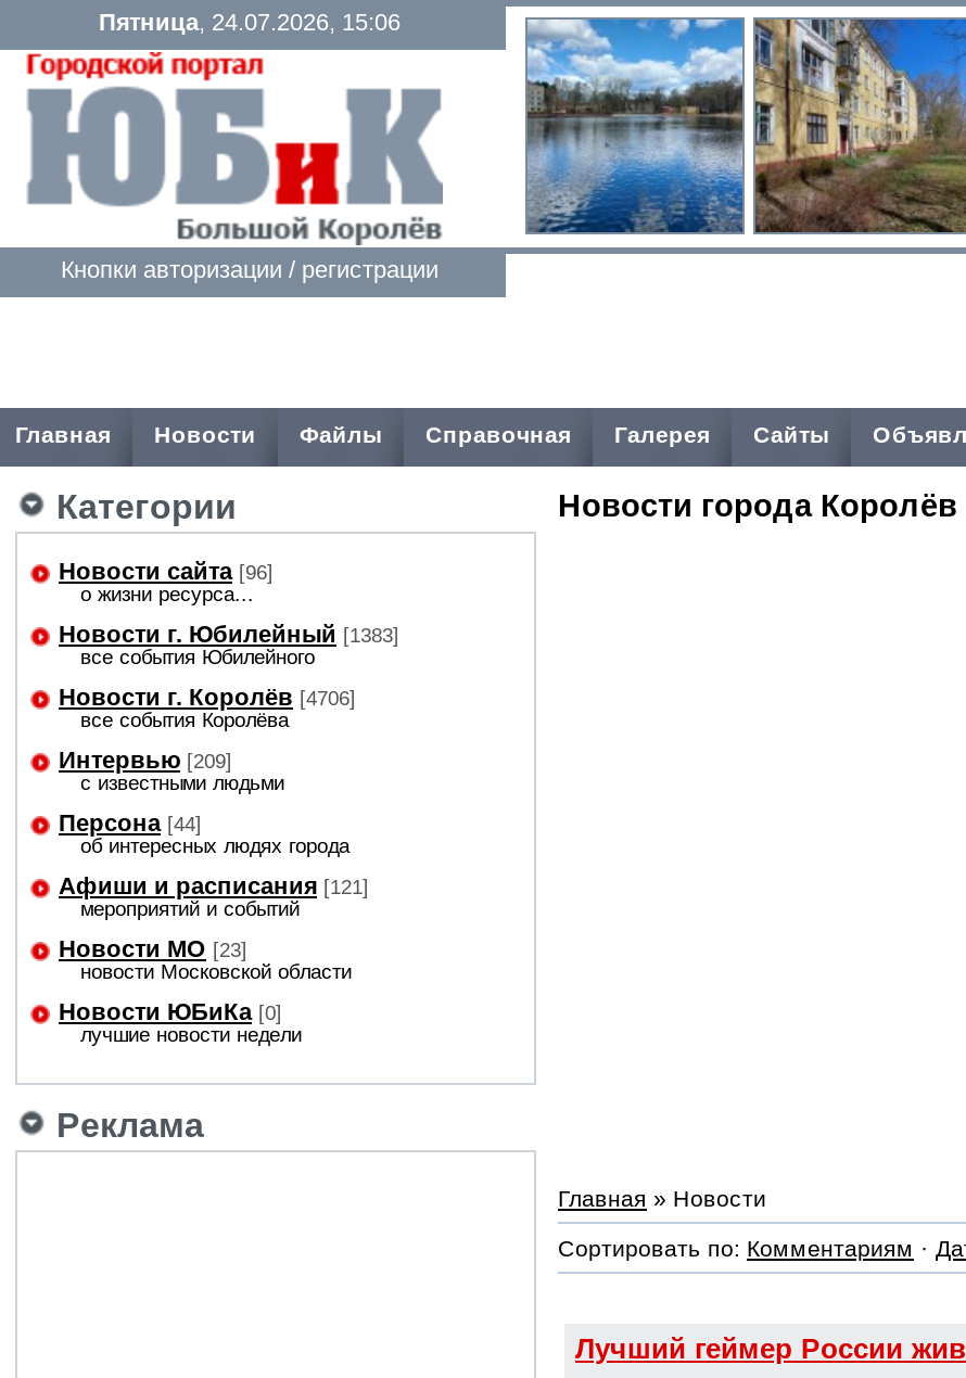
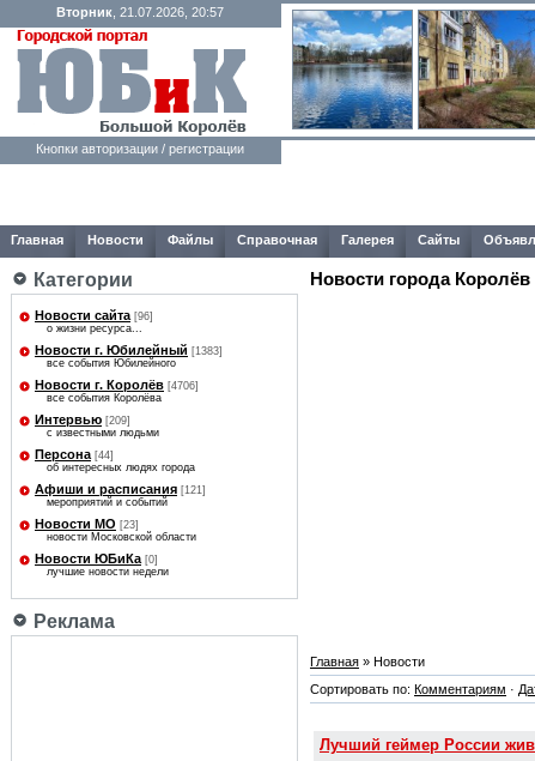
[99,9,401,35] Пятница, 24.07.2026, 15:06 -> [56,5,224,19] Вторник, 21.07.2026, 20:57

